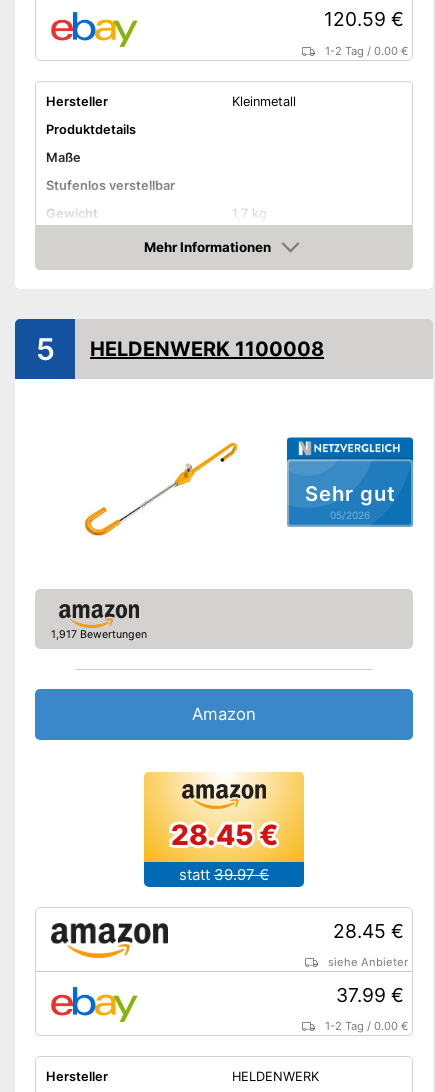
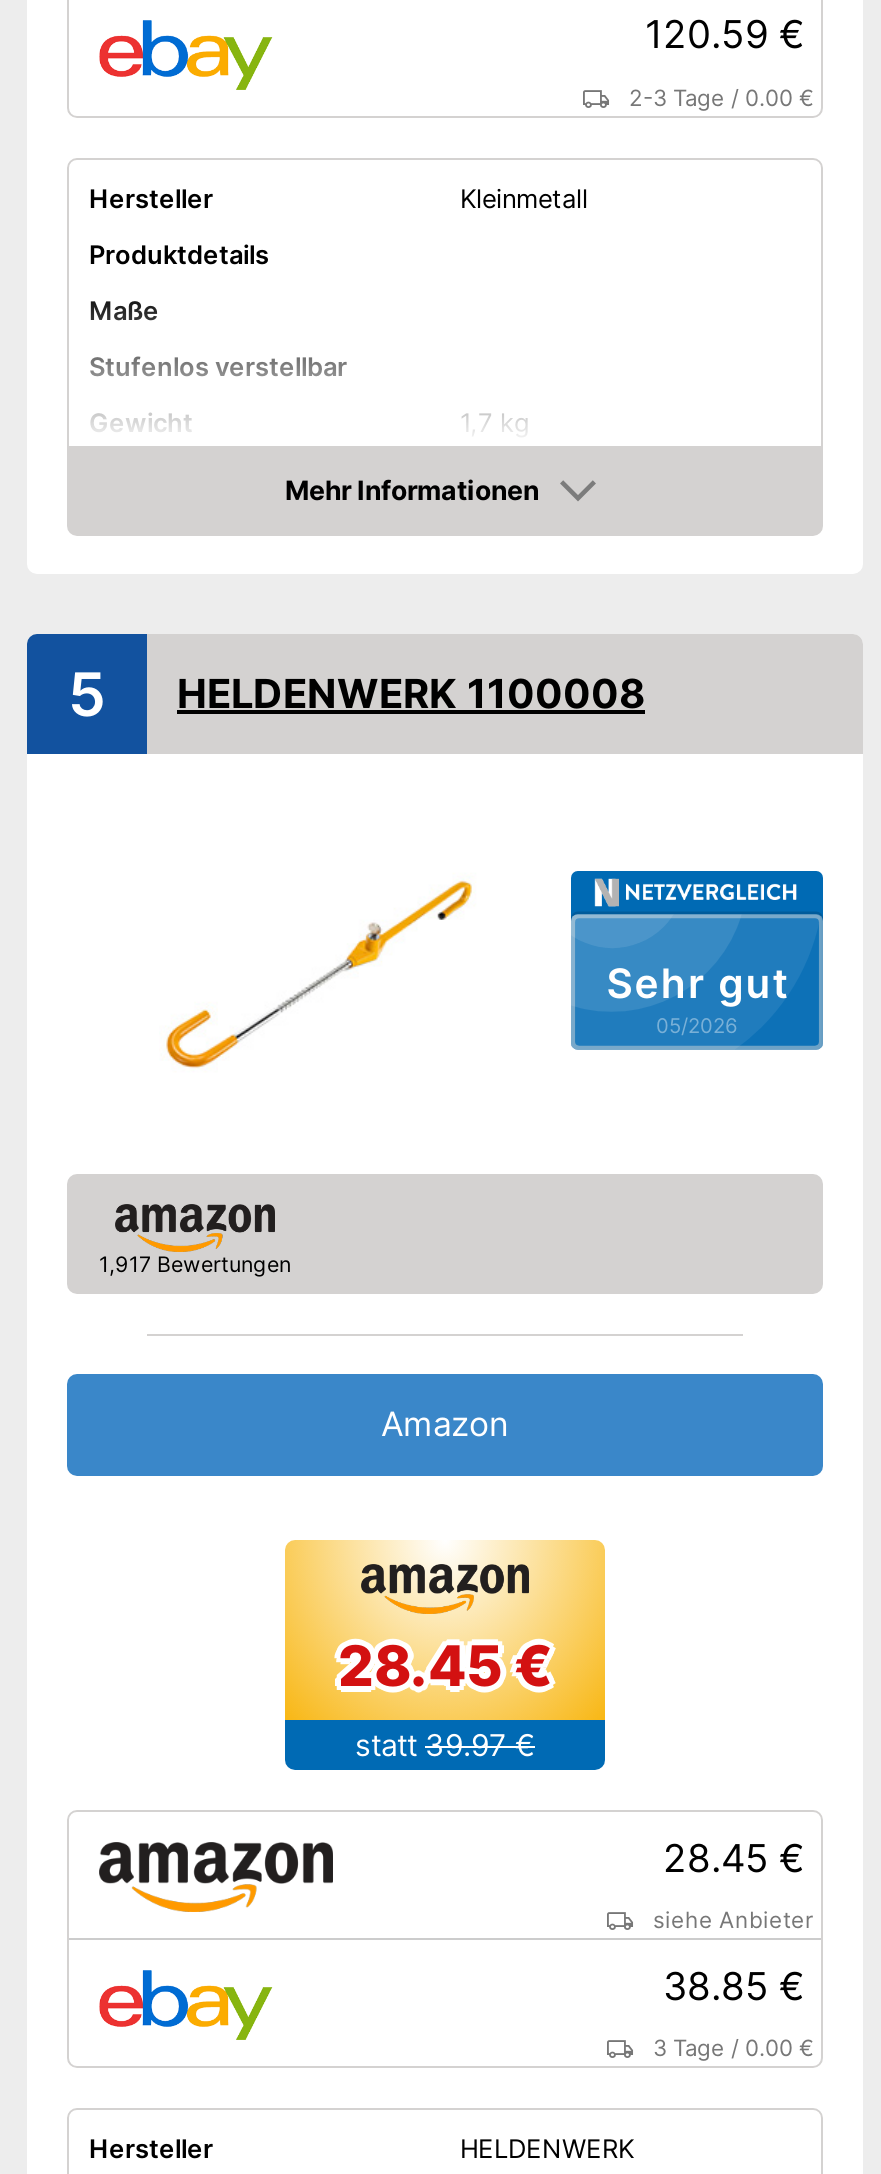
[325,43,408,57] 1-2 Tag / 0.00 € -> [629,83,813,111] 2-3 Tage / 0.00 €
[336,982,404,1006] 37.99 € -> [663,1961,805,2009] 38.85 €
[325,1019,408,1033] 1-2 Tag / 0.00 € -> [653,2034,813,2062] 3 Tage / 0.00 €

